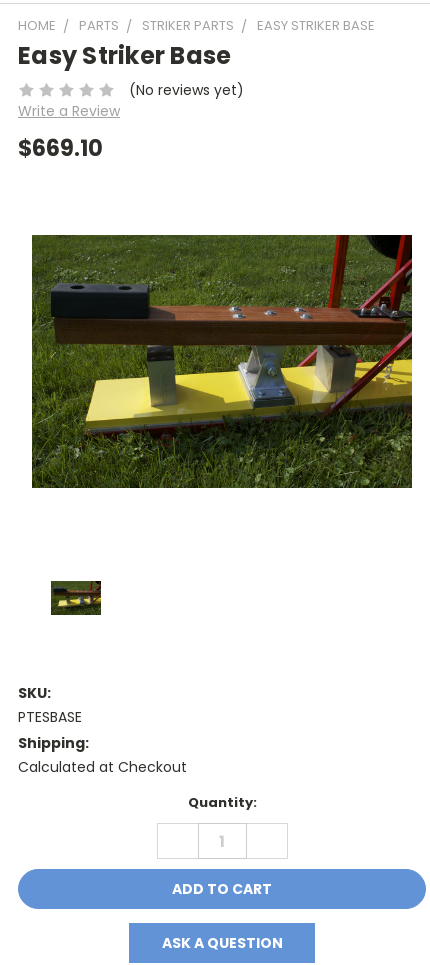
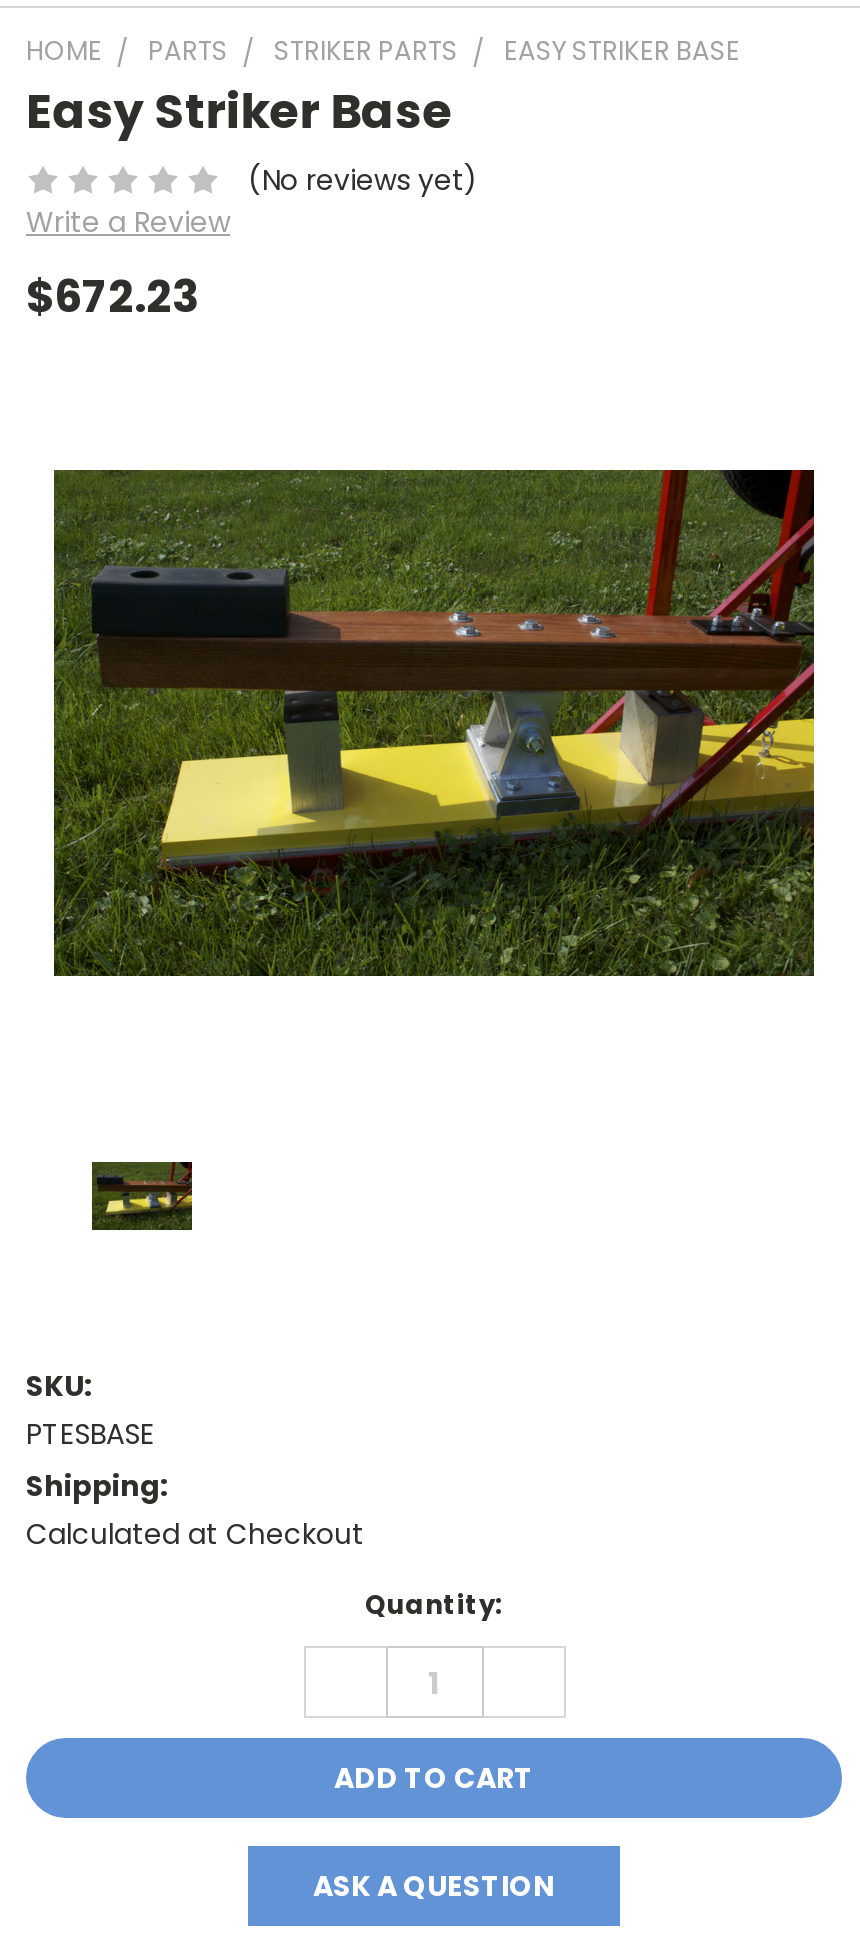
[18,133,103,164] $669.10 -> [26,265,198,327] $672.23

